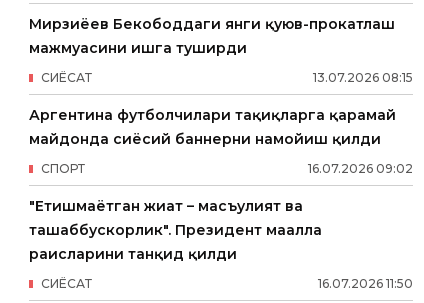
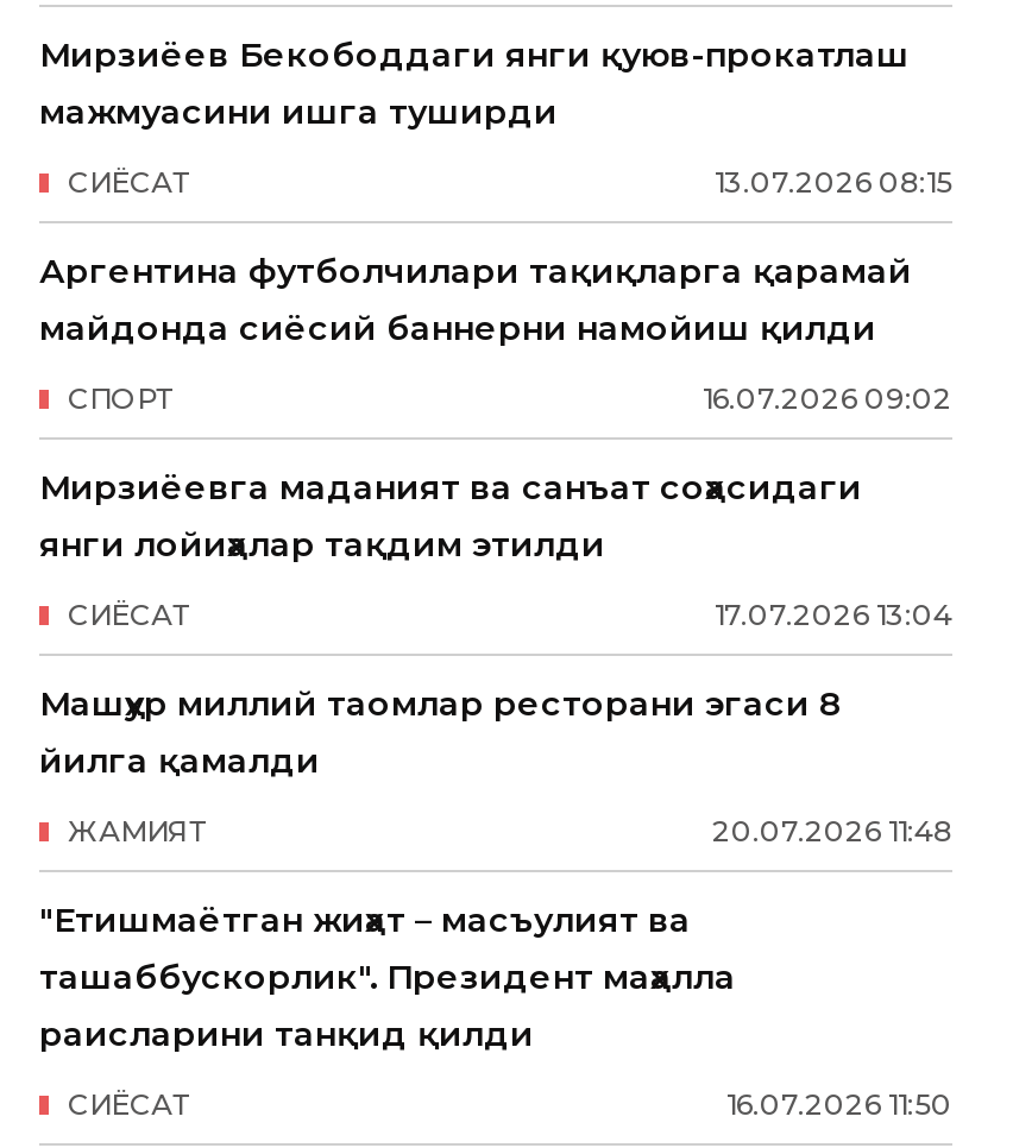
none -> [39,465,952,848] Мирзиёевга маданият ва санъат соҳасидаги | янги лойиҳалар тақдим этилди | 17.07.2026 13:04 | СИËСАТ | Машҳур миллий таомлар ресторани эгаси 8 | йилга қамалди | 20.07.2026 11:48 | ЖАМИЯТ

